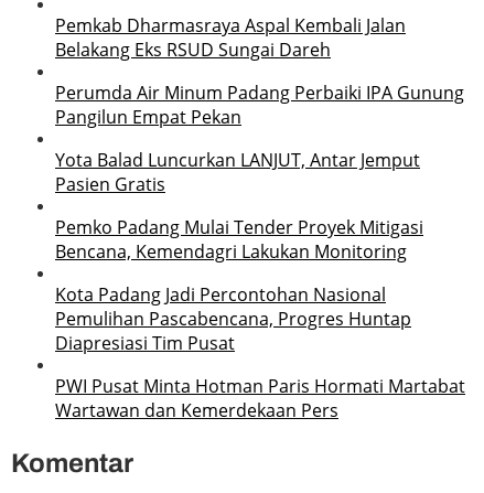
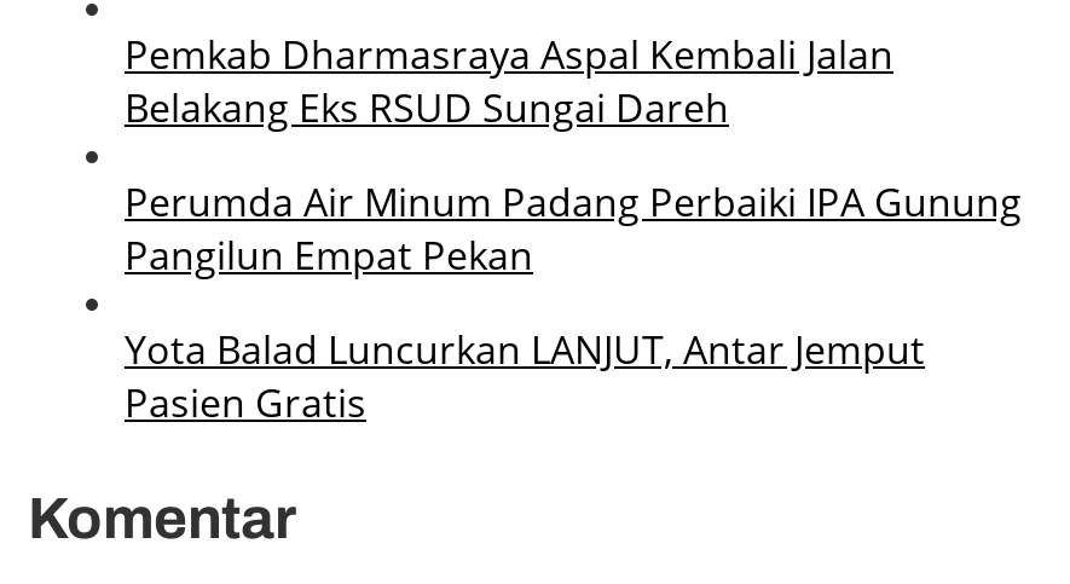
[55,215,465,422] Pemko Padang Mulai Tender Proyek Mitigasi | Bencana, Kemendagri Lakukan Monitoring | Kota Padang Jadi Percontohan Nasional | Pemulihan Pascabencana, Progres Huntap | Diapresiasi Tim Pusat | PWI Pusat Minta Hotman Paris Hormati Martabat | Wartawan dan Kemerdekaan Pers -> none

